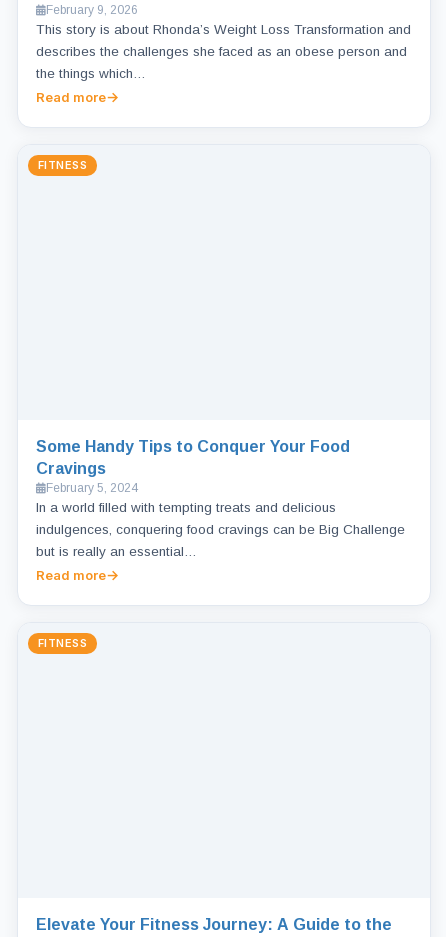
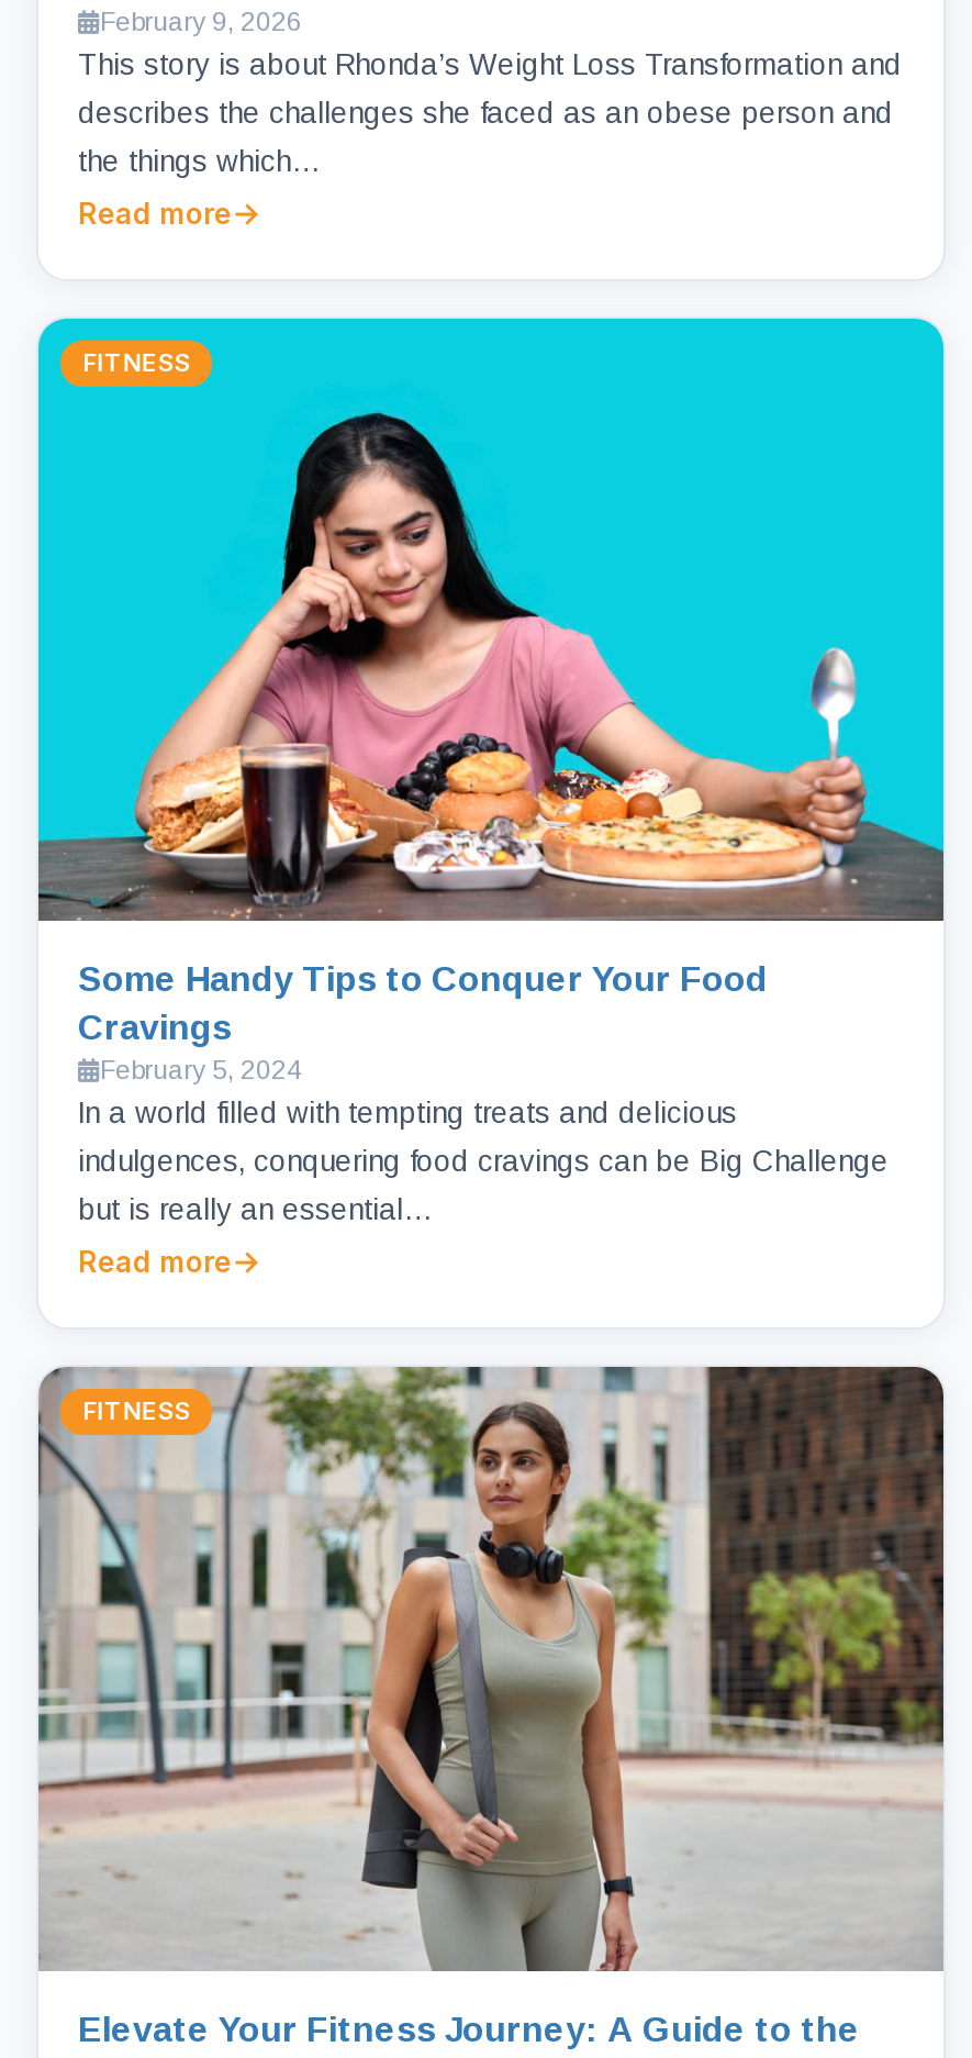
none -> [36,316,946,923] [image]
none -> [36,1362,946,1971] [image]

